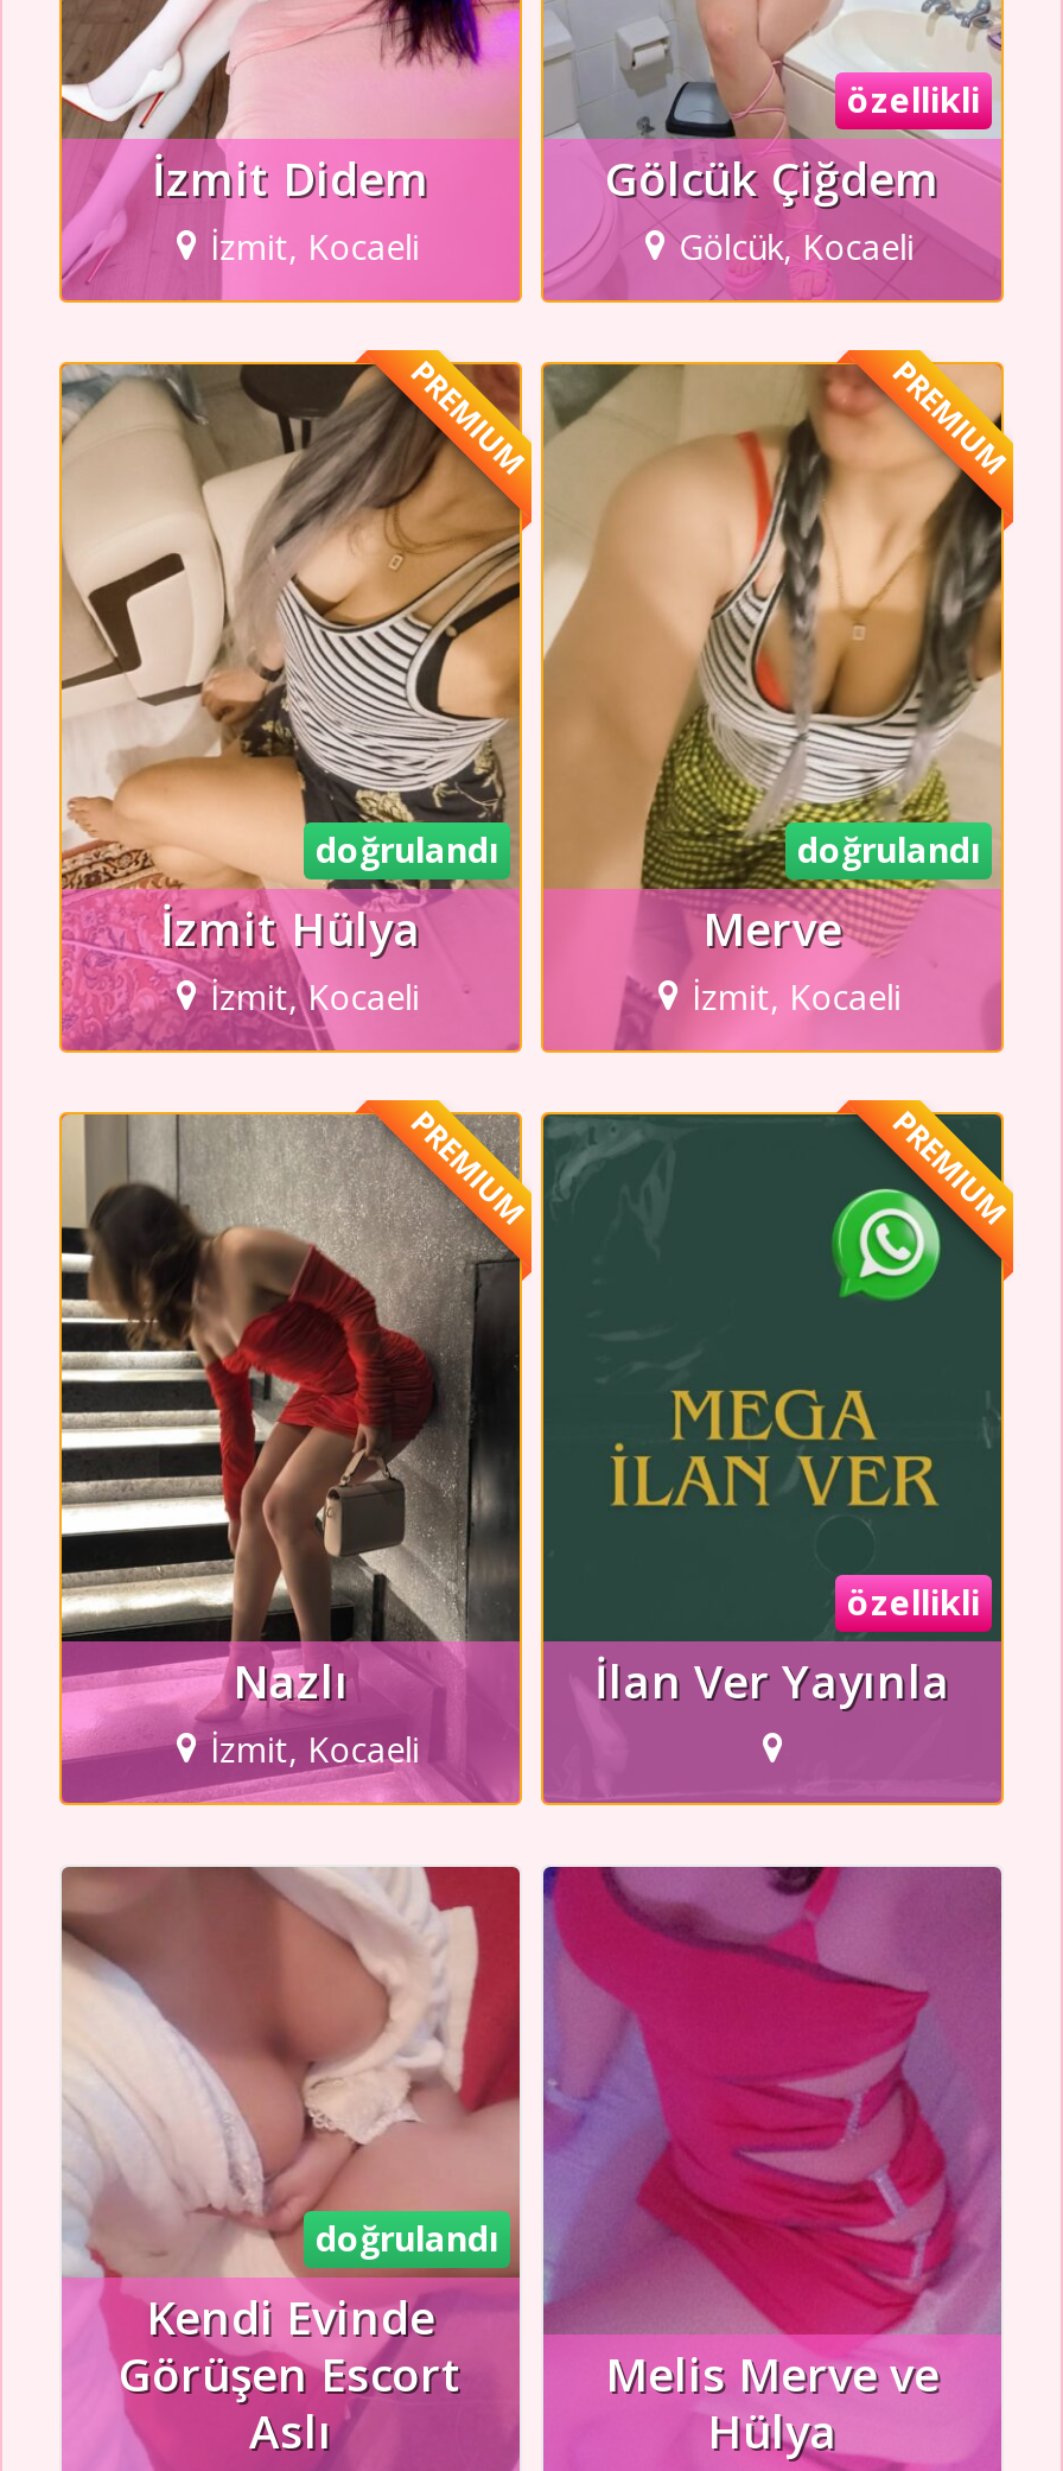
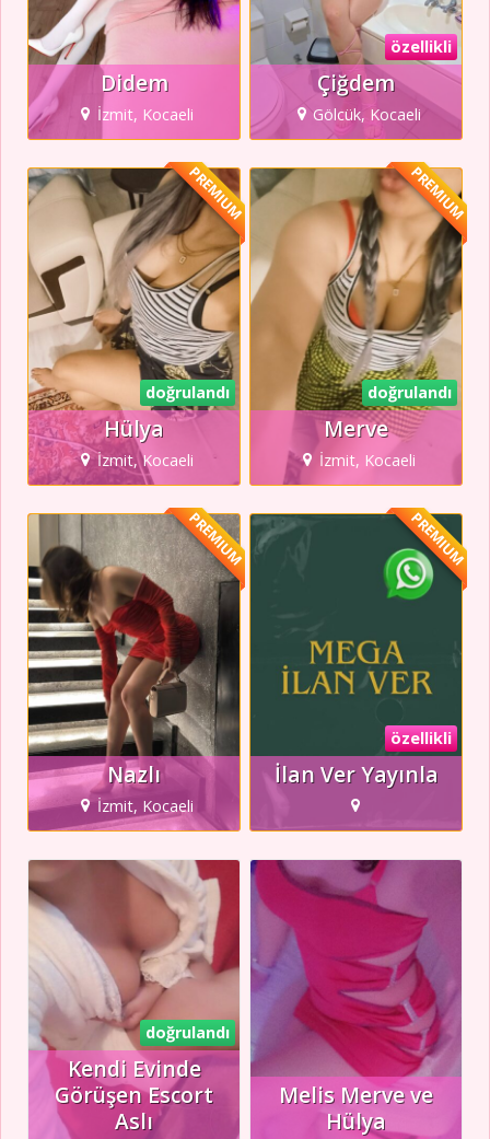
[152,146,429,211] İzmit Didem -> [100,68,168,97] Didem
[605,146,940,211] Gölcük Çiğdem -> [317,68,395,97] Çiğdem
[160,897,421,962] İzmit Hülya -> [104,414,164,443] Hülya

